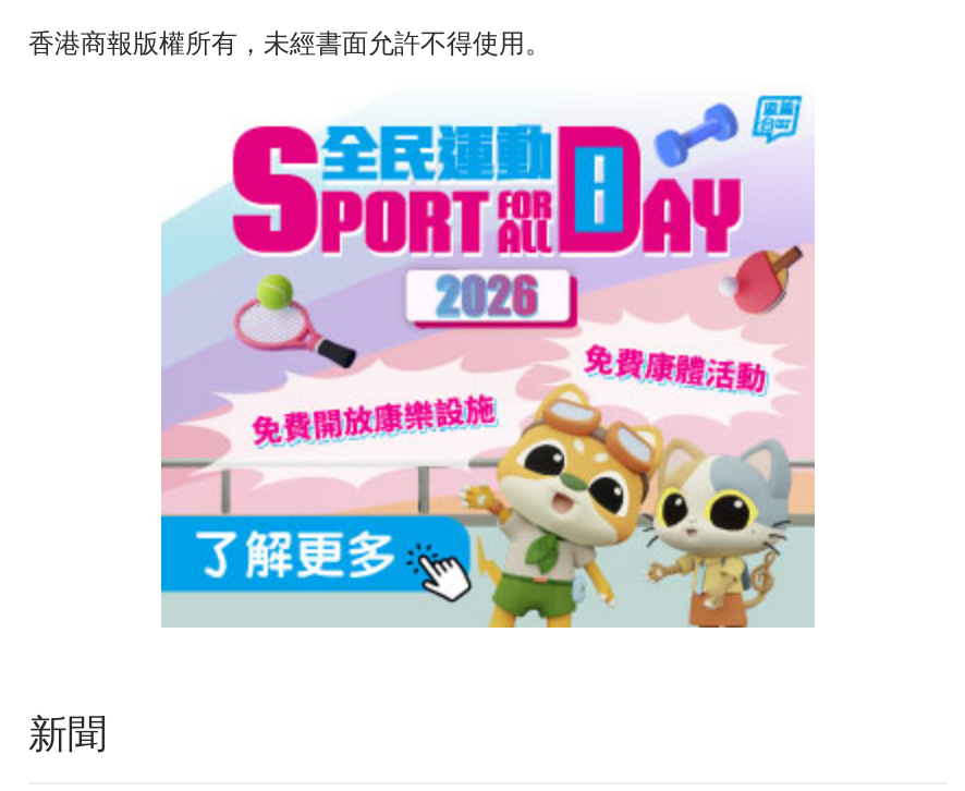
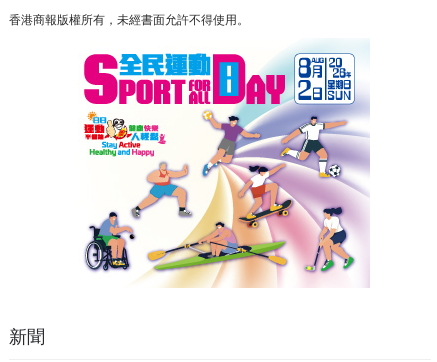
[159,94,815,630] [image] -> [70,44,370,288] [image]

